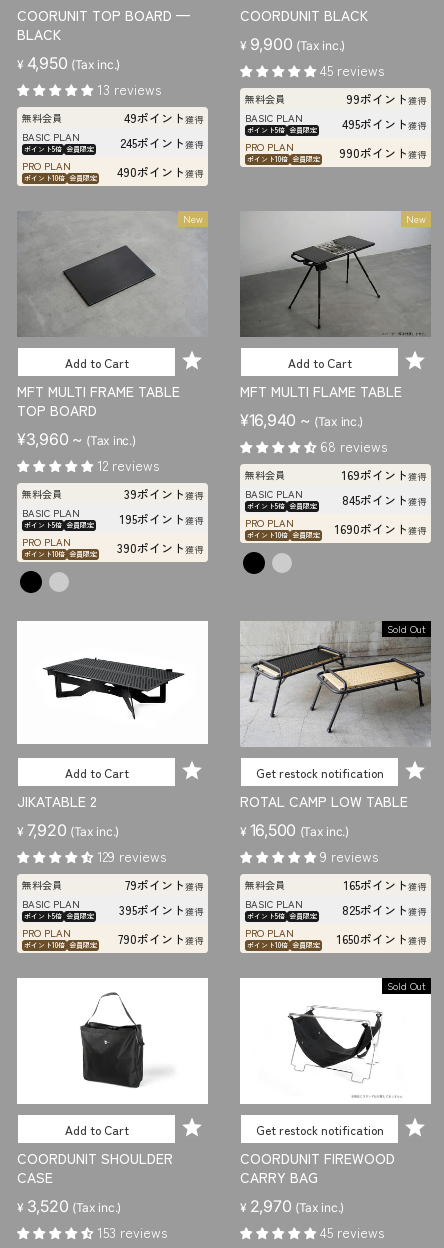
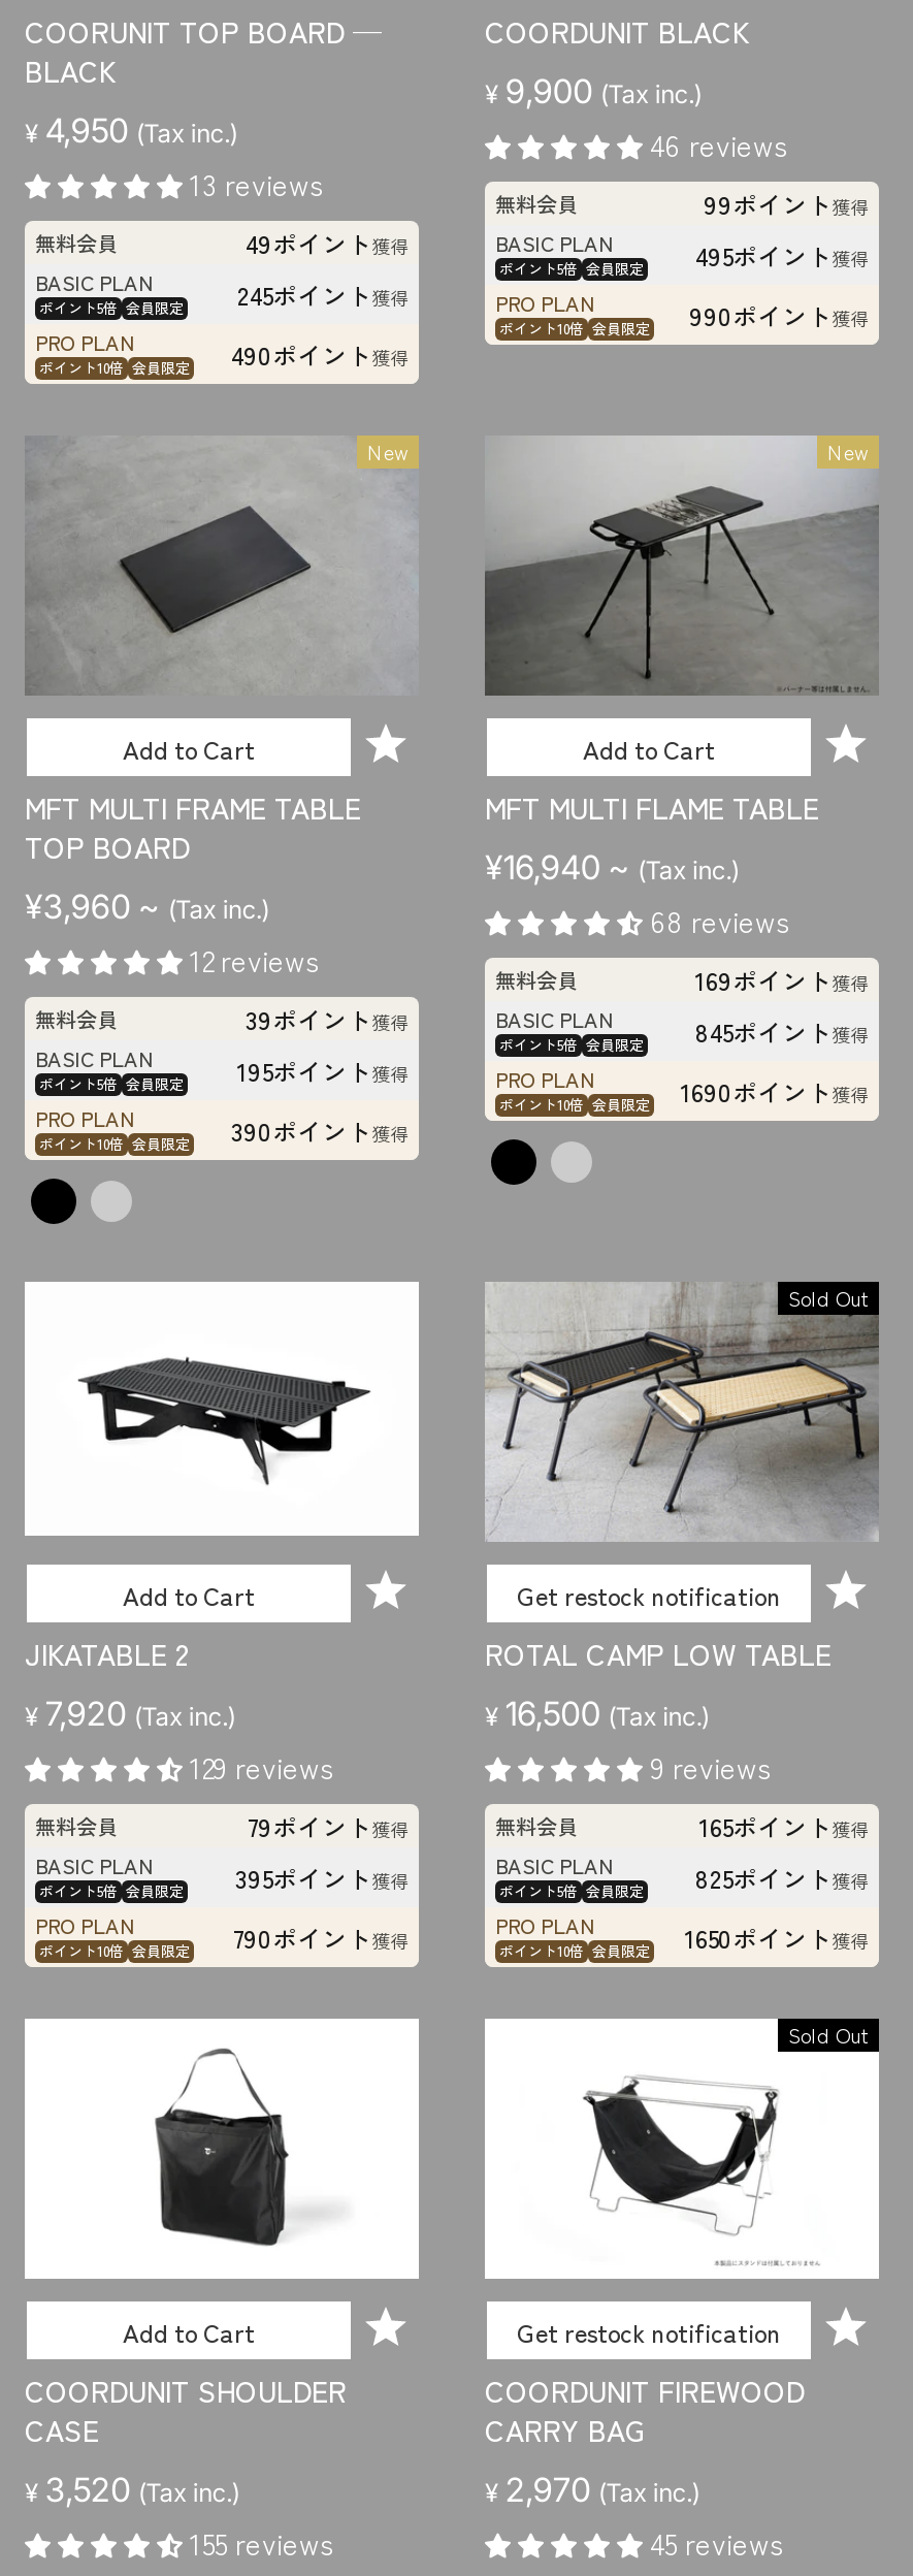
[320,60,384,80] 45 reviews -> [650,124,786,166] 46 reviews
[97,1222,167,1242] 153 reviews -> [190,2523,332,2564] 155 reviews

